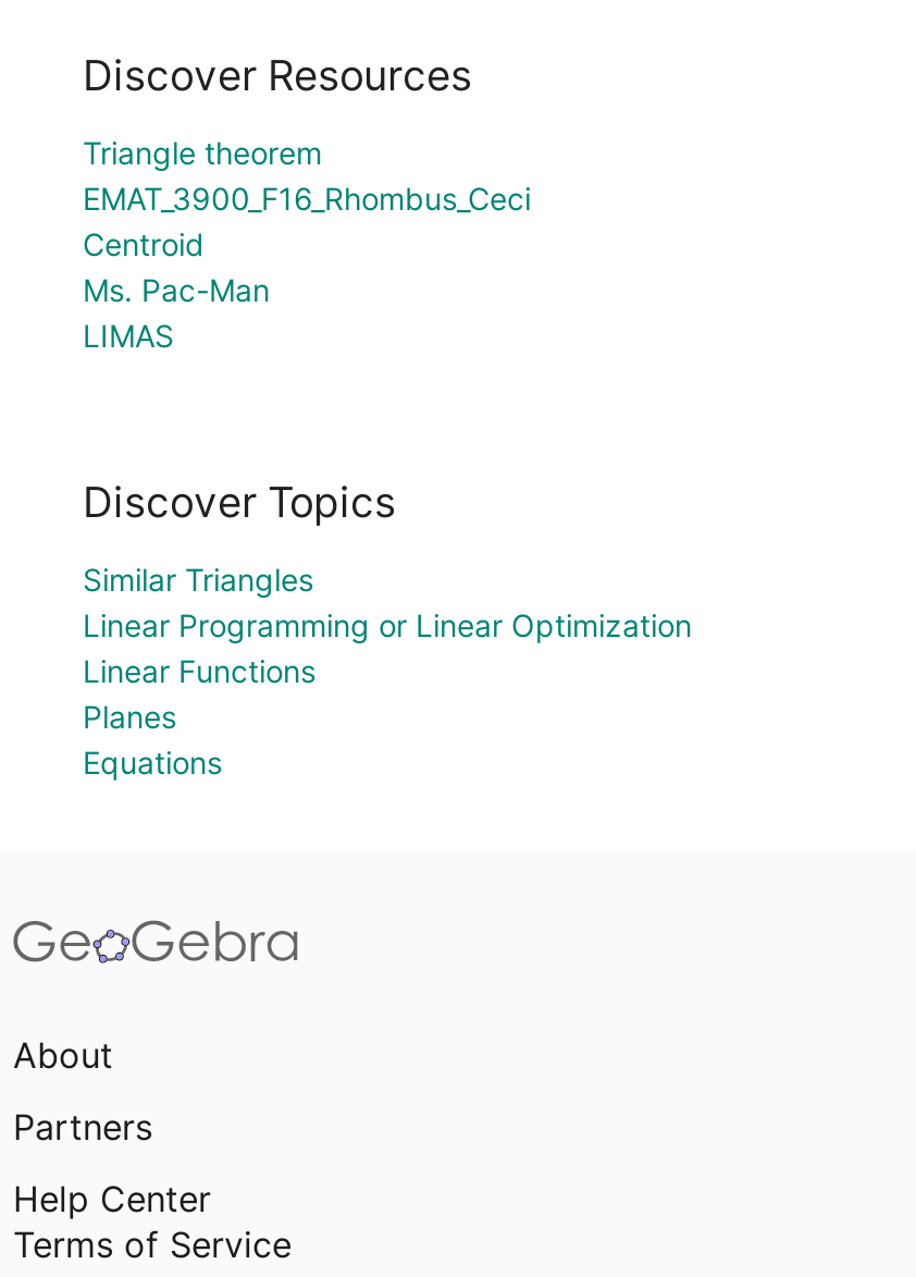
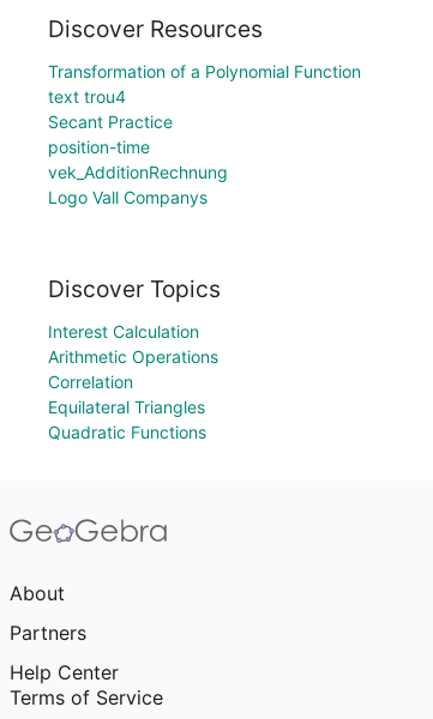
[83,135,531,355] Triangle theorem | EMAT_3900_F16_Rhombus_Ceci | Centroid | Ms. Pac-Man | LIMAS -> [48,62,361,208] Transformation of a Polynomial Function | text trou4 | Secant Practice | position-time | vek_AdditionRechnung | Logo Vall Companys
[83,561,692,781] Similar Triangles | Linear Programming or Linear Optimization | Linear Functions | Planes | Equations -> [48,321,218,442] Interest Calculation | Arithmetic Operations | Correlation | Equilateral Triangles | Quadratic Functions

